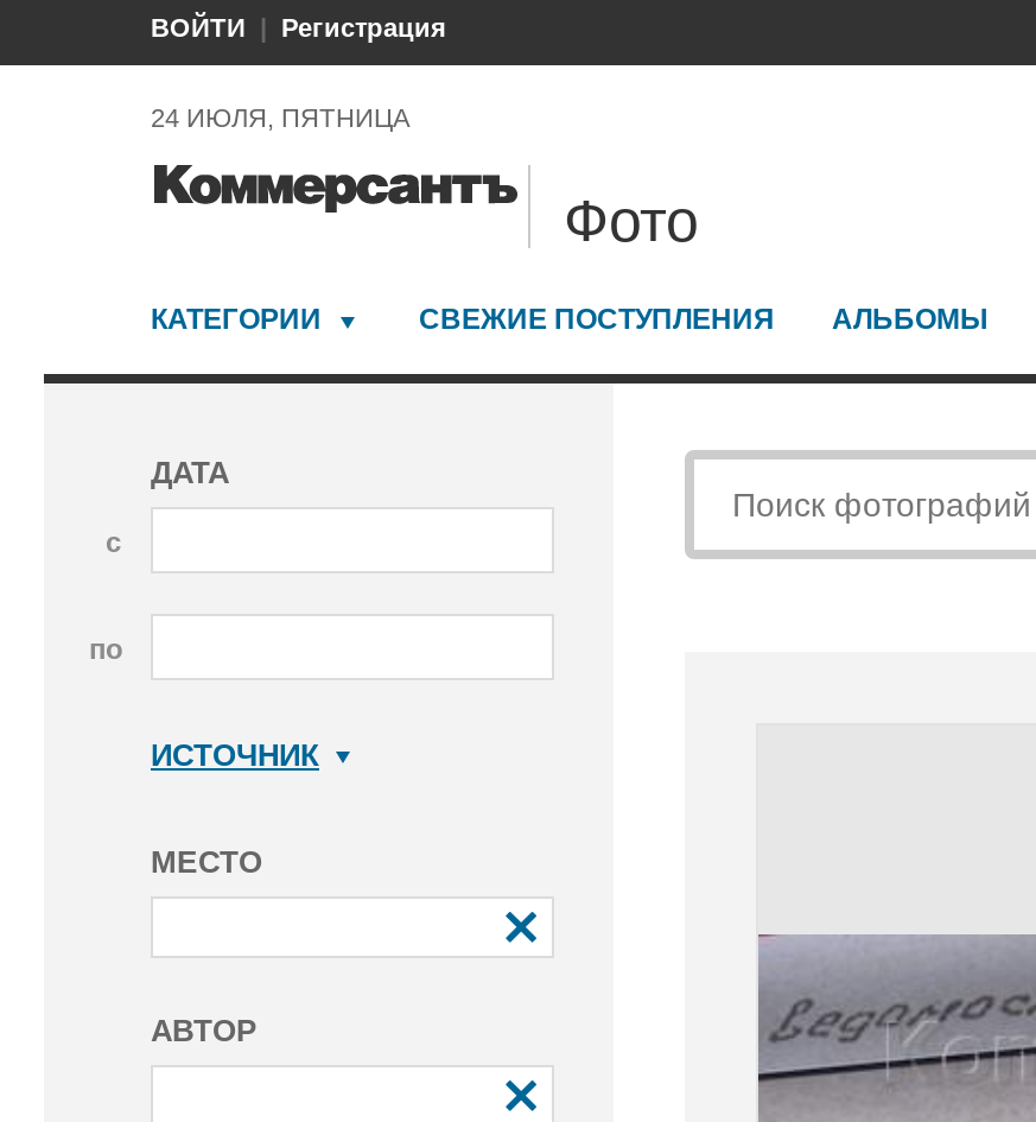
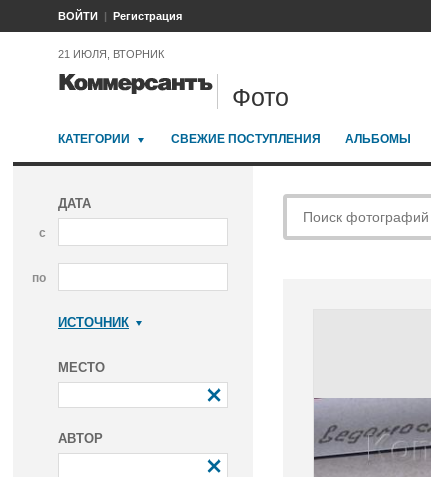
[151,103,409,132] 24 ИЮЛЯ, ПЯТНИЦА -> [58,48,164,60] 21 ИЮЛЯ, ВТОРНИК

